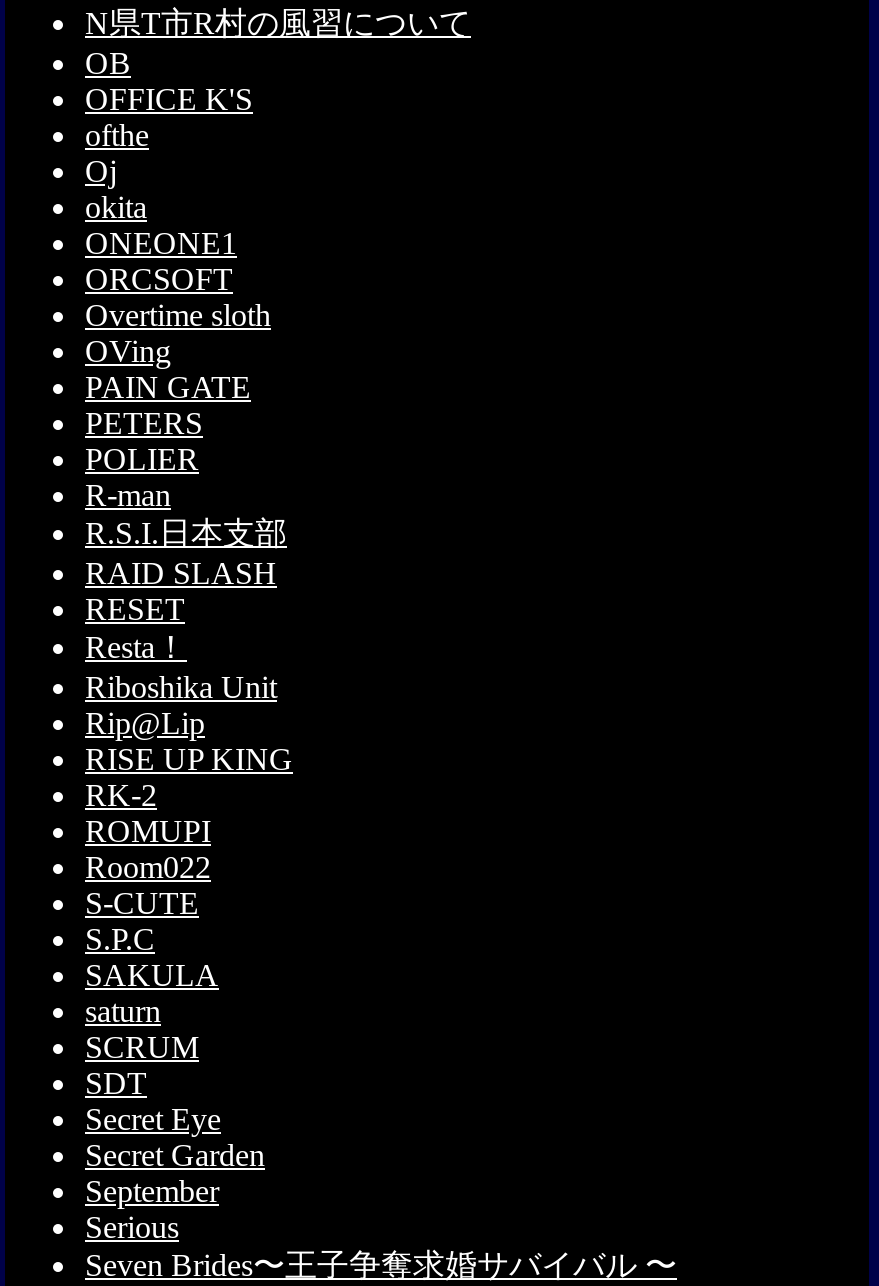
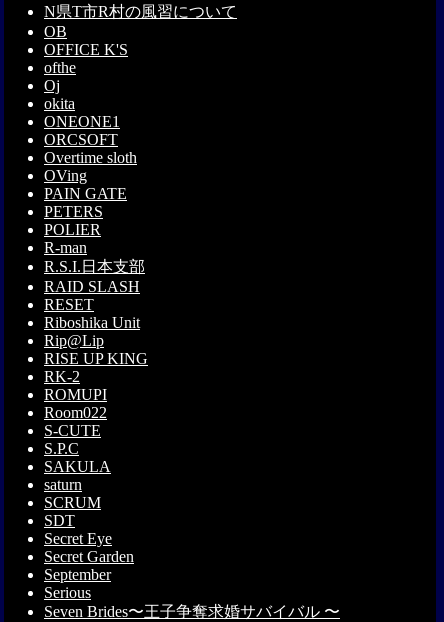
[85,630,187,664] Resta！ -> none

